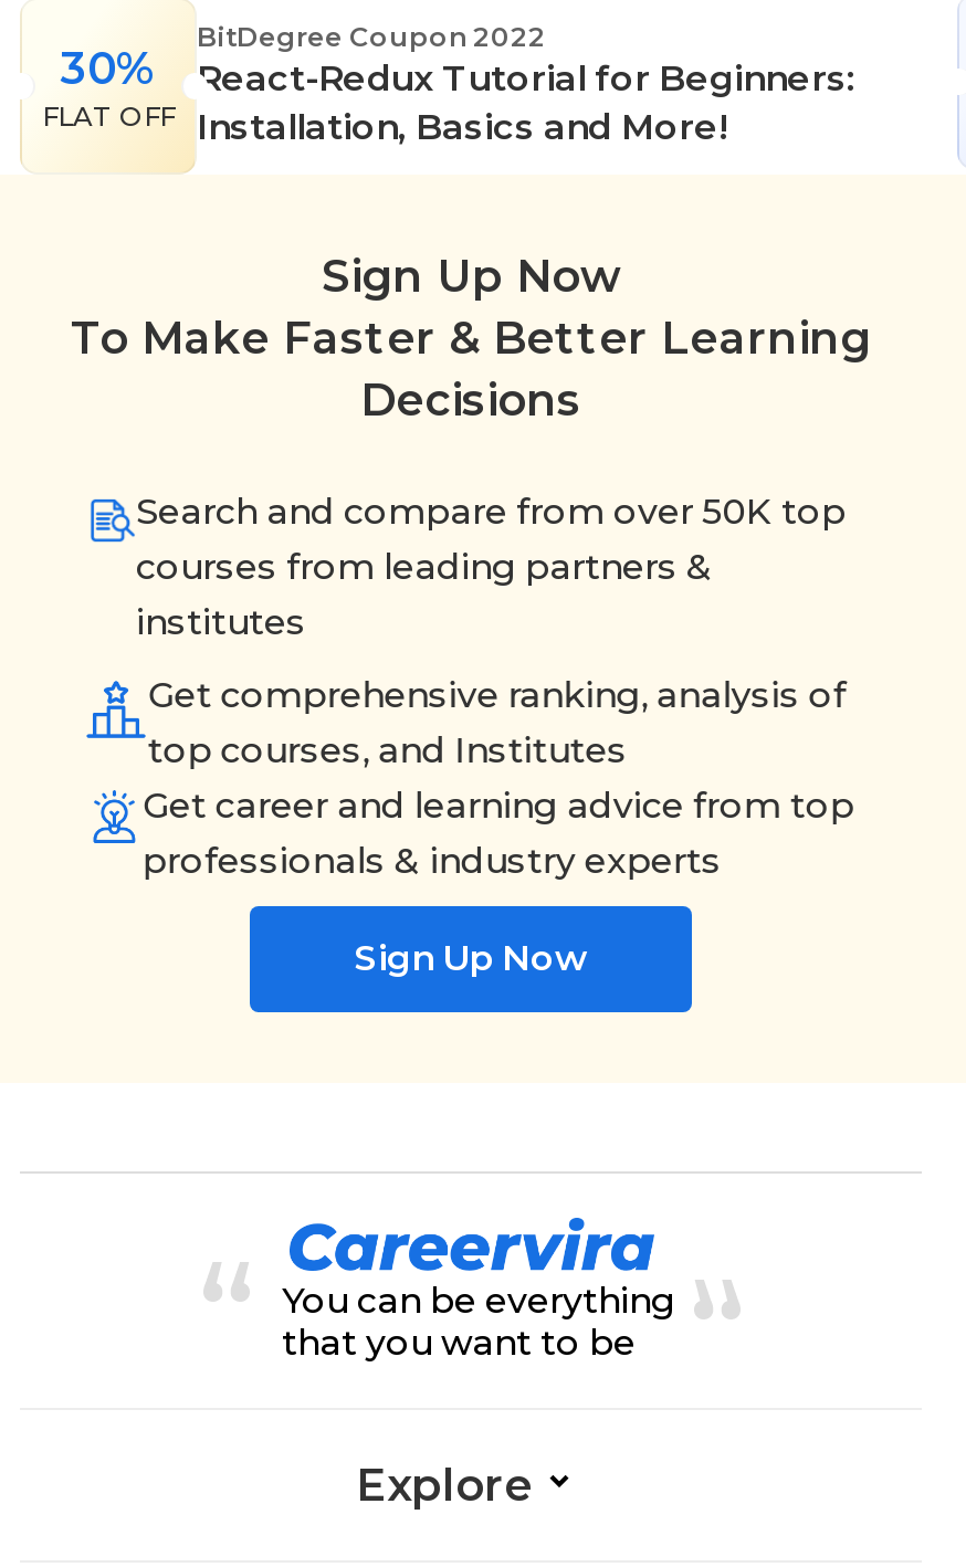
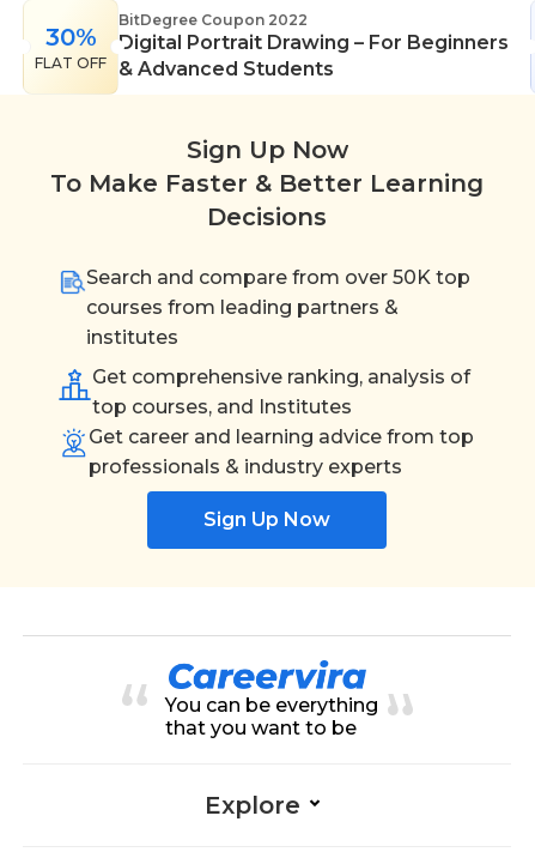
[197,57,855,148] React-Redux Tutorial for Beginners: | Installation, Basics and More! -> [118,31,509,80] Digital Portrait Drawing – For Beginners | & Advanced Students

